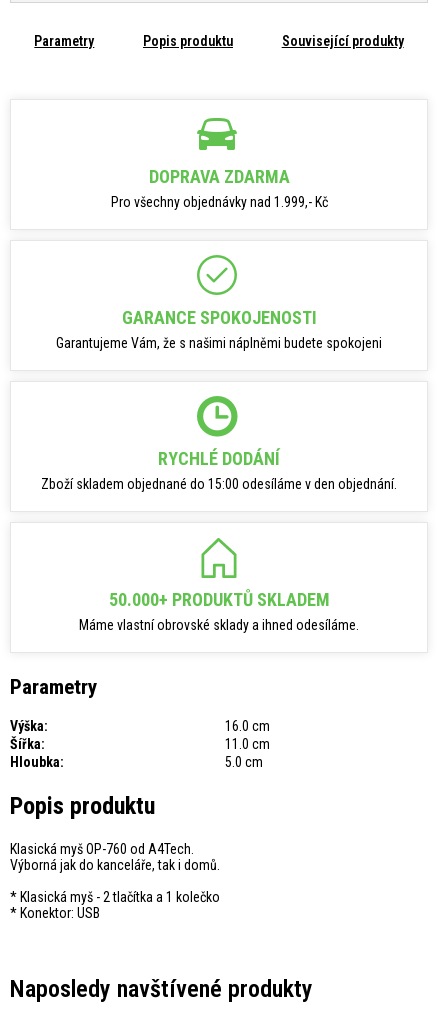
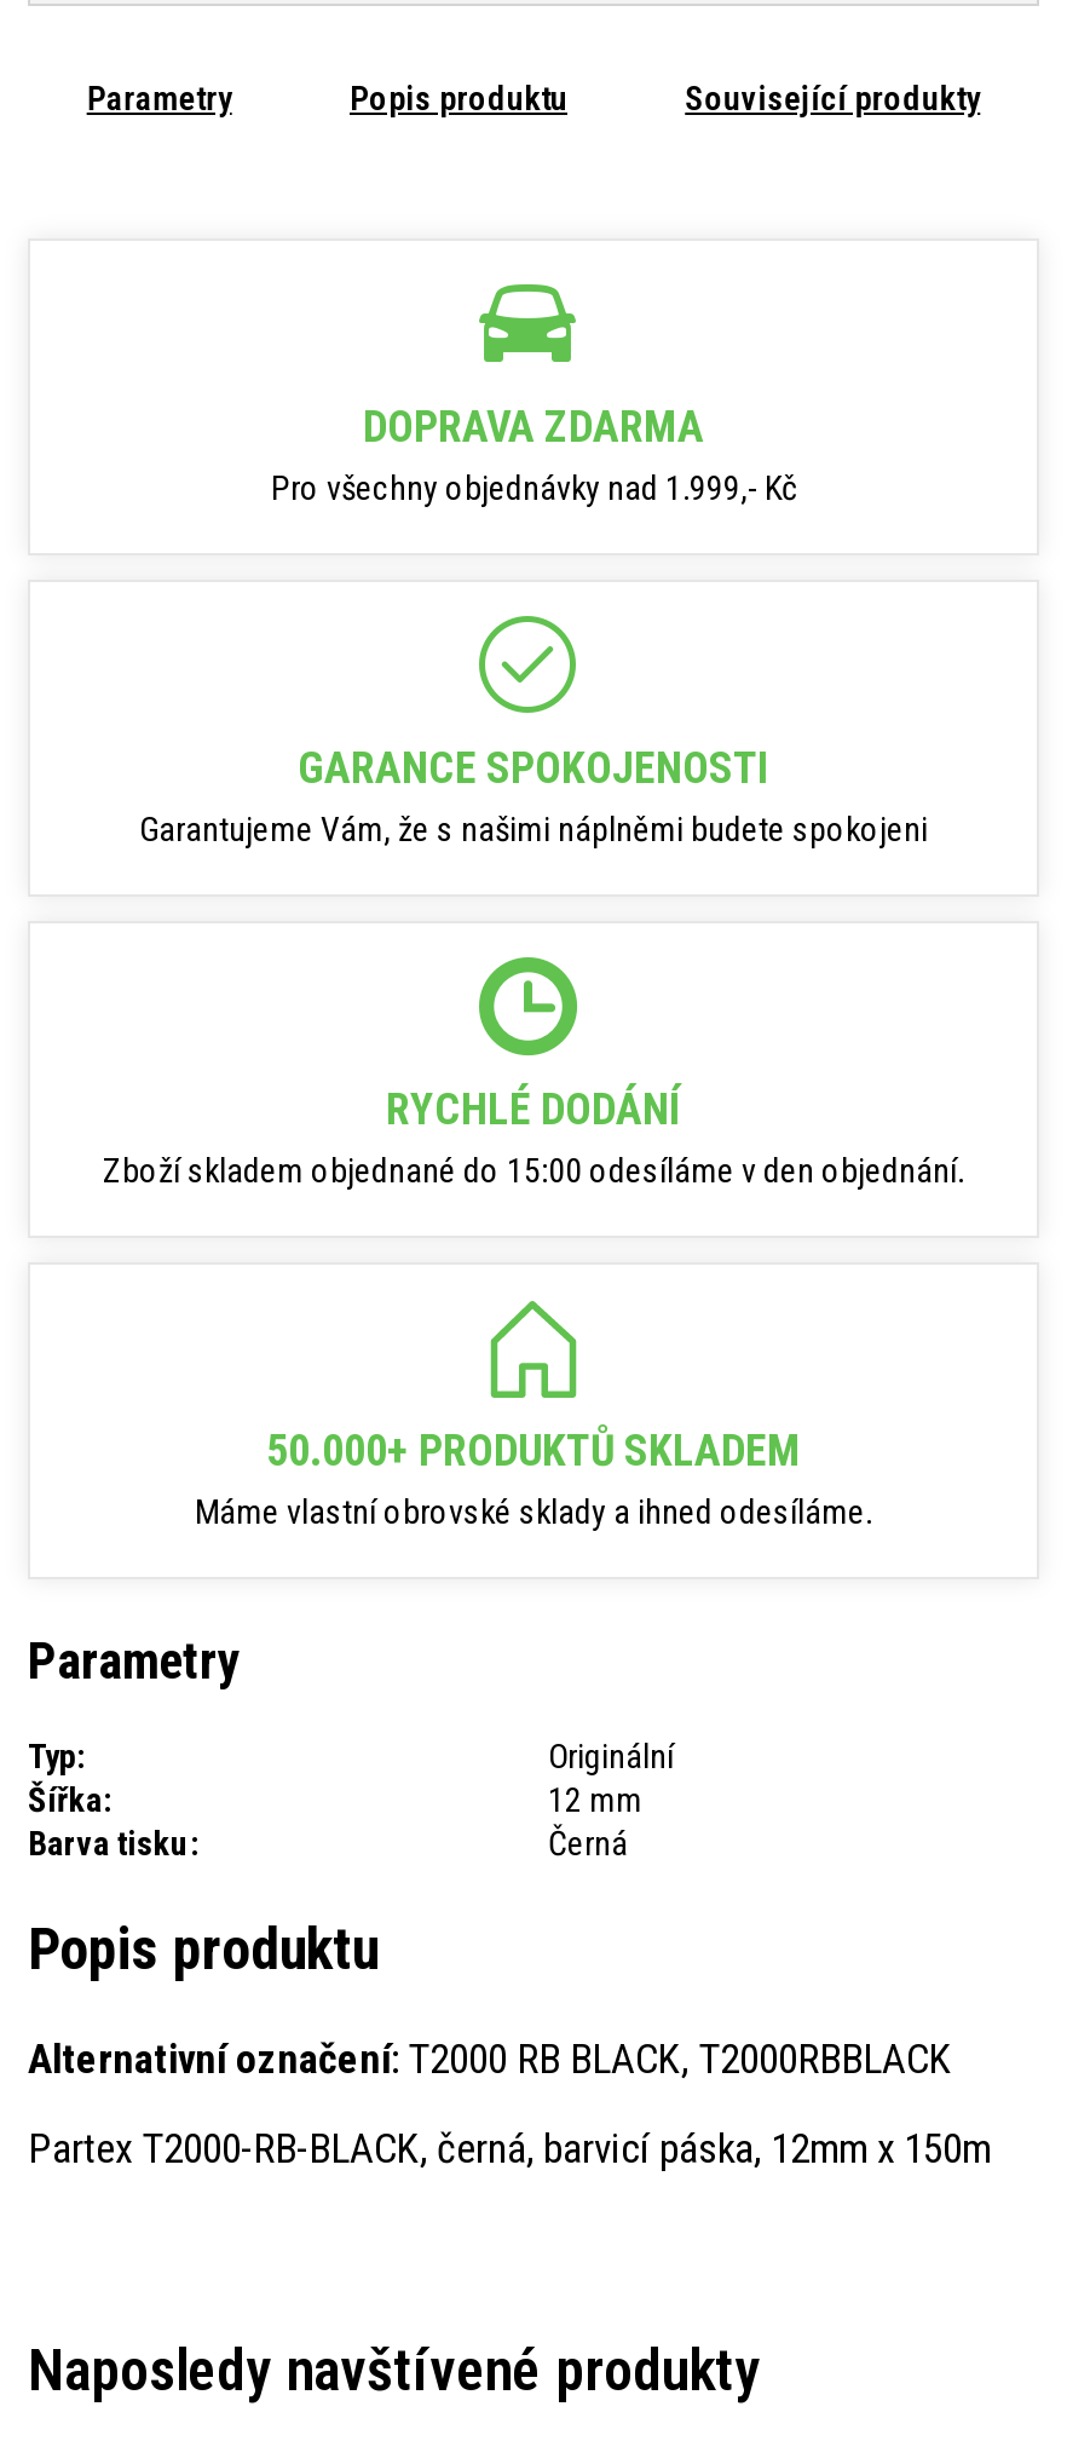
[10,718,270,734] Výška: | 16.0 cm -> [28,1736,674,1775] Typ: | Originální
[10,736,270,770] 11.0 cm | Hloubka: | 5.0 cm -> [28,1780,642,1862] 12 mm | Barva tisku: | Černá
[10,841,220,873] Klasická myš OP-760 od A4Tech. | Výborná jak do kanceláře, tak i domů. -> [28,2034,952,2082] Alternativní označení: T2000 RB BLACK, T2000RBBLACK
[10,889,220,921] * Klasická myš - 2 tlačítka a 1 kolečko | * Konektor: USB -> [28,2123,991,2172] Partex T2000-RB-BLACK, černá, barvicí páska, 12mm x 150m

